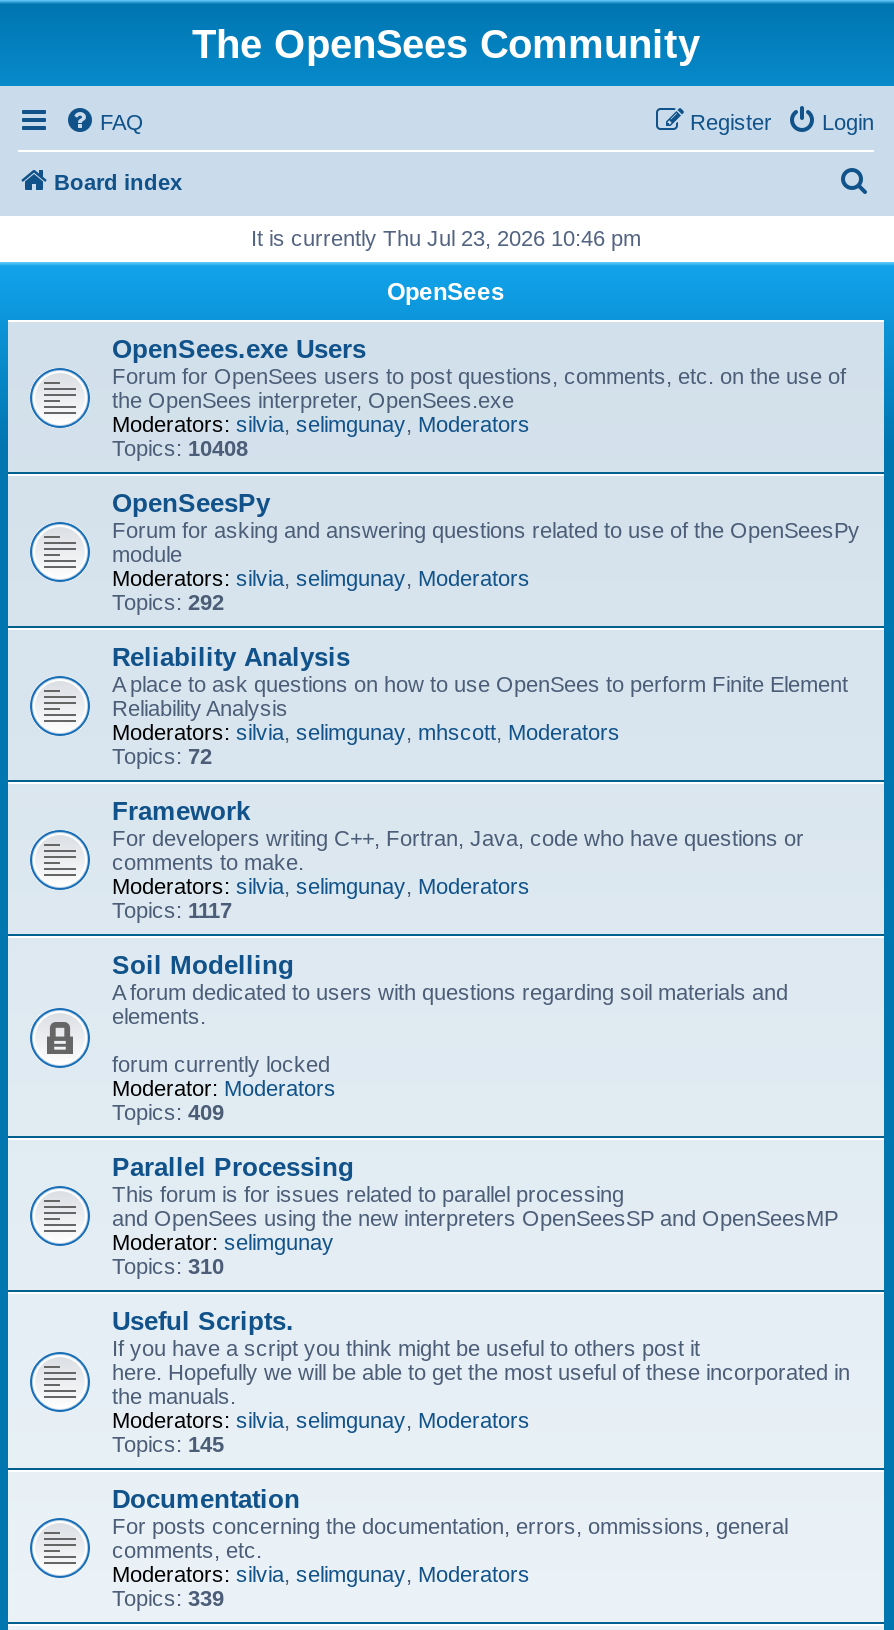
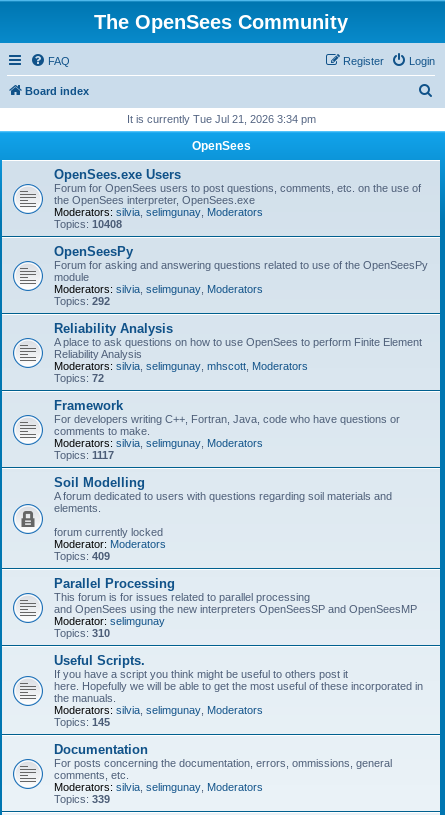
[251,226,641,250] It is currently Thu Jul 23, 2026 10:46 pm -> [126,113,315,125] It is currently Tue Jul 21, 2026 3:34 pm

